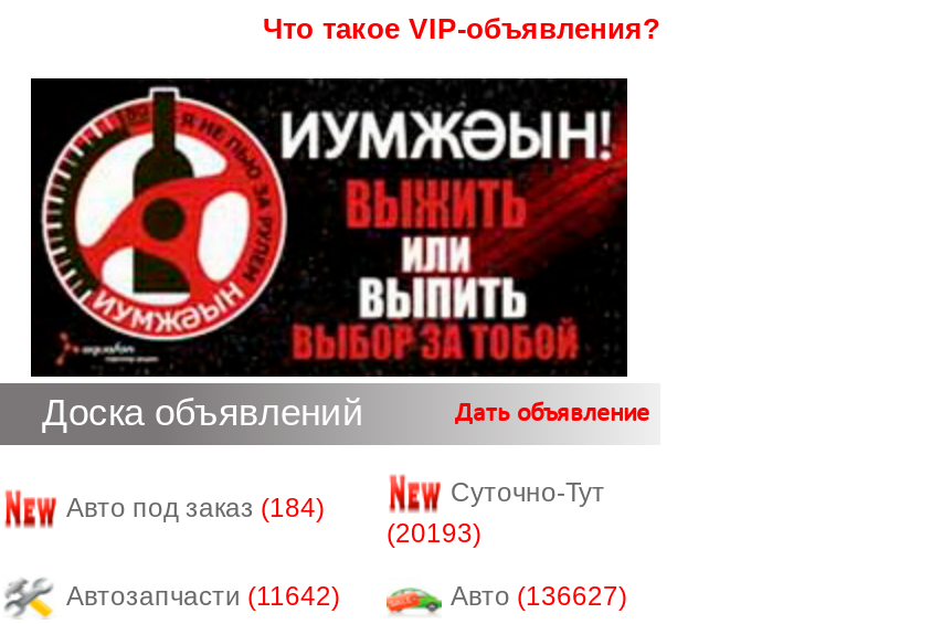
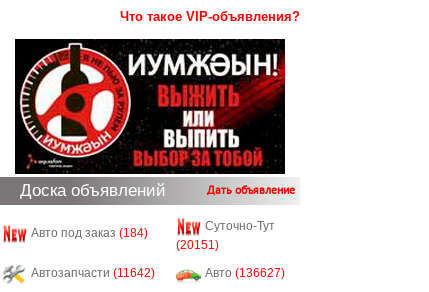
[387,518,481,549] (20193) -> [176,238,219,252] (20151)

